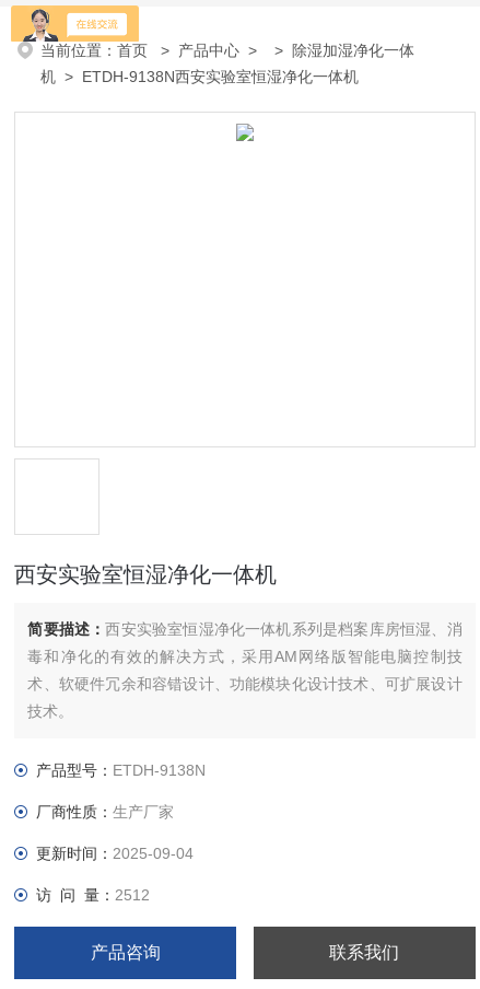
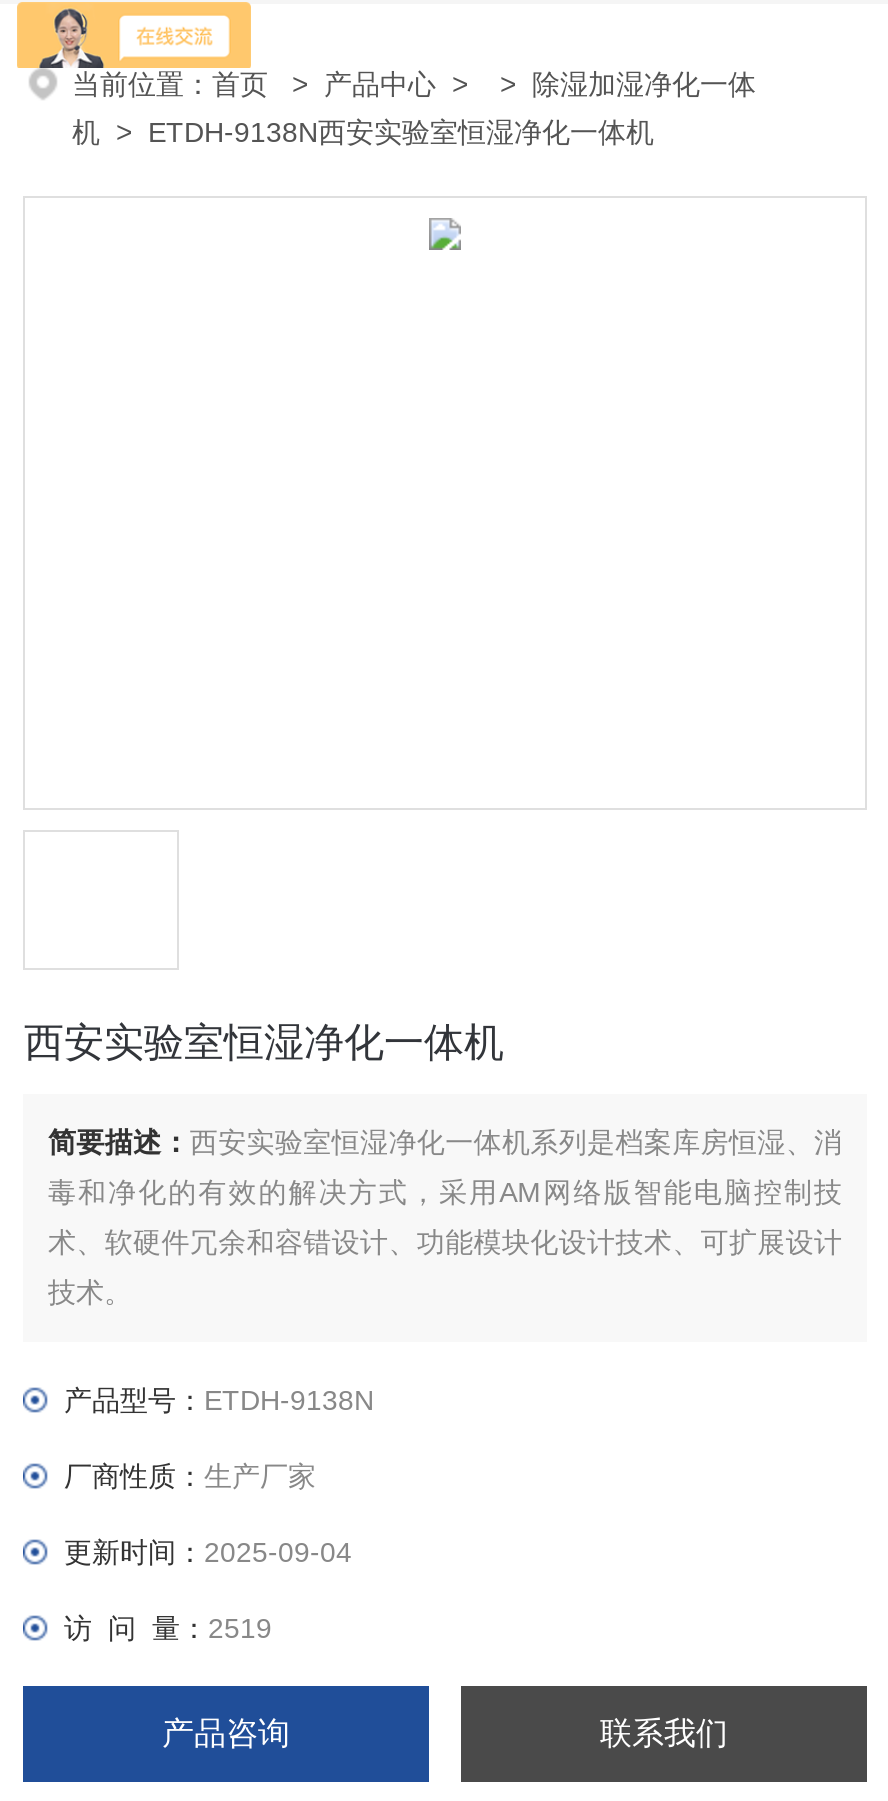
[37,886,150,904] 访 问 量：2512 -> [64,1612,272,1644] 访 问 量：2519

